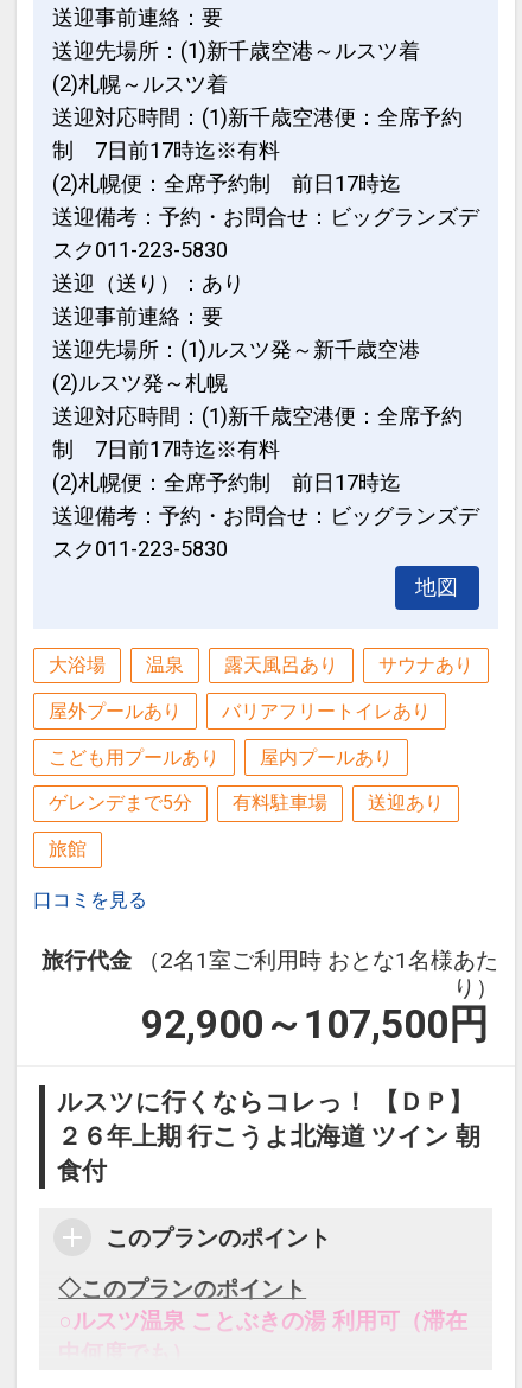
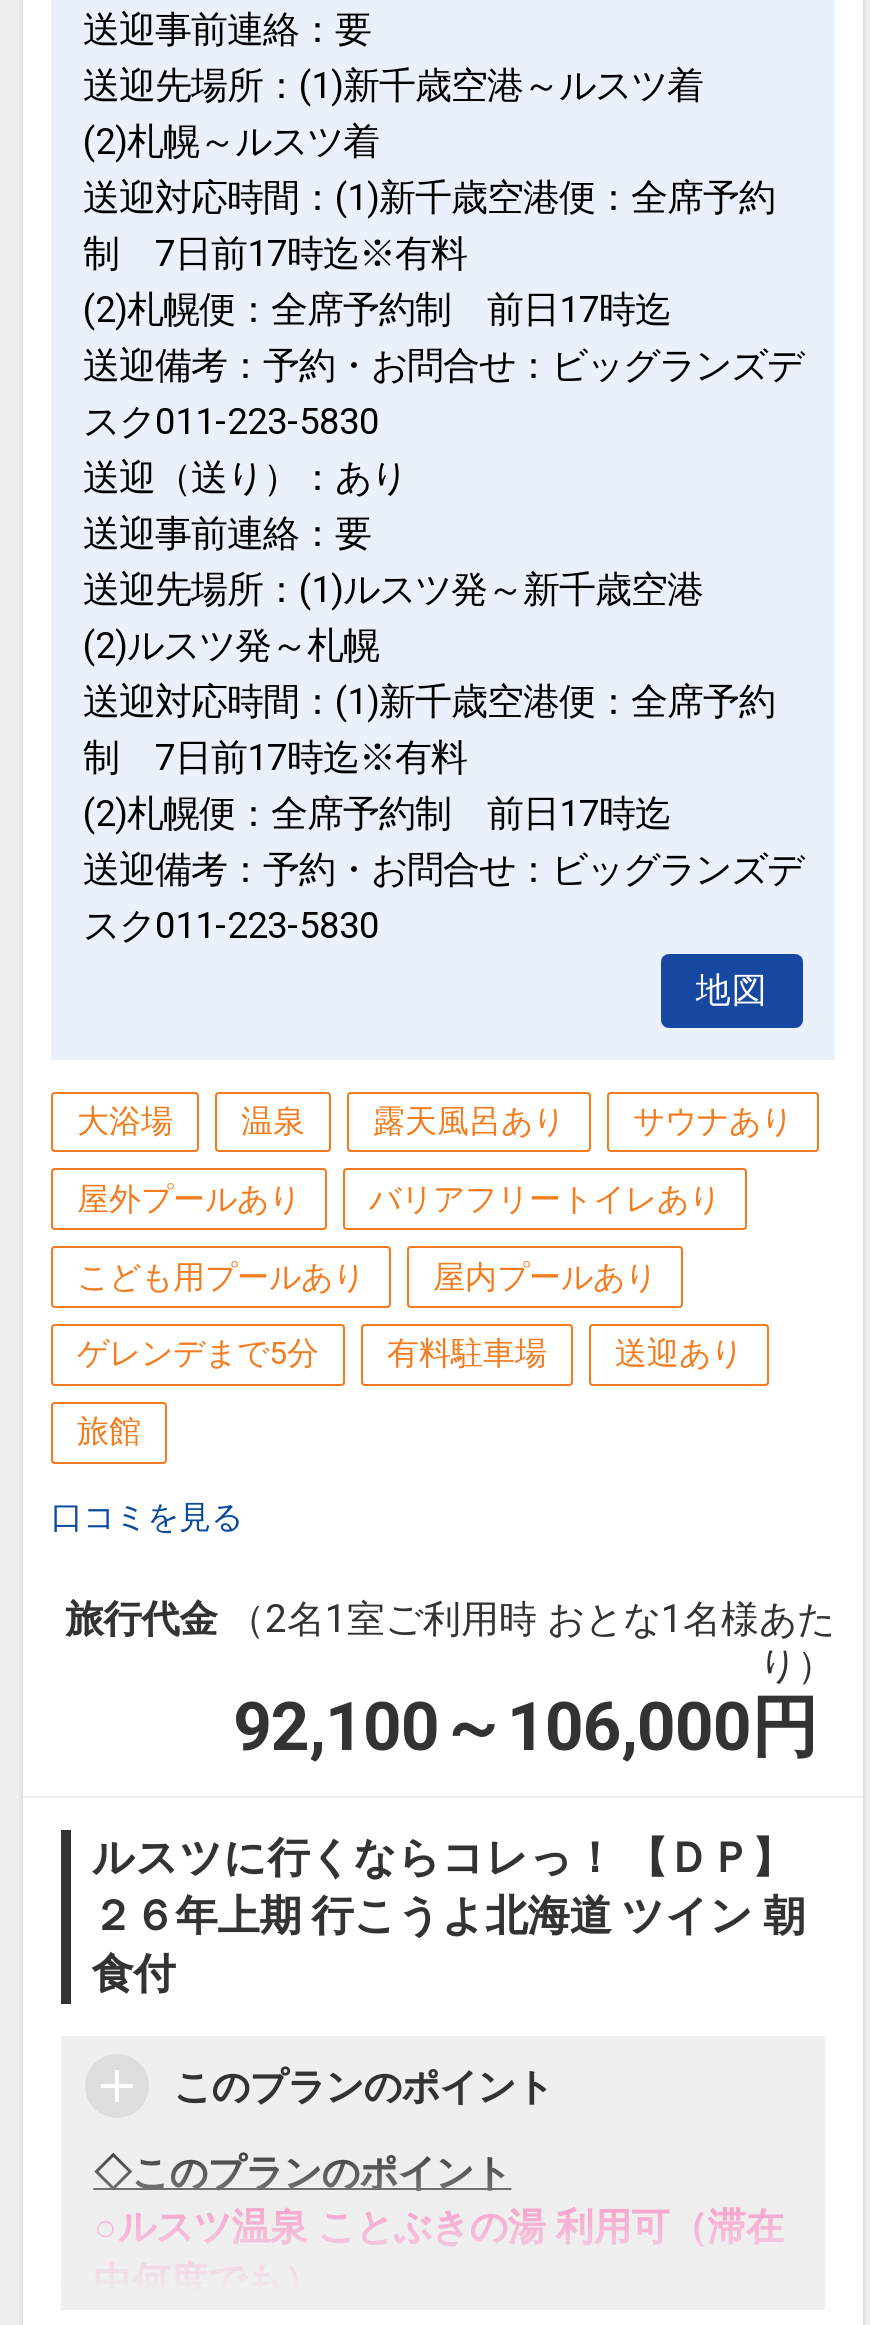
[141,1001,489,1047] 92,900～107,500円 -> [233,1687,819,1765] 92,100～106,000円

